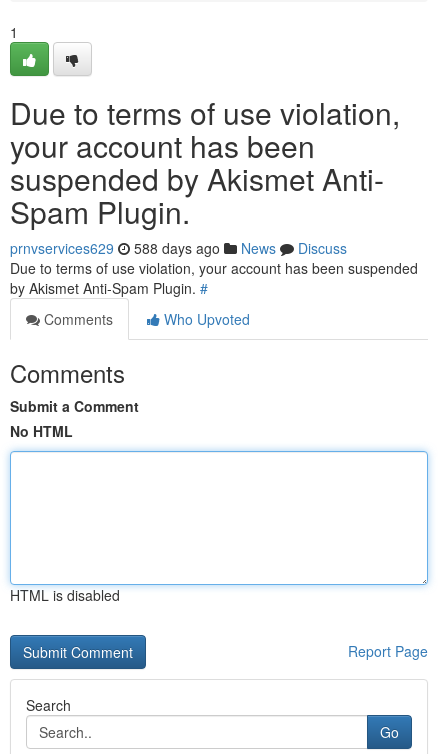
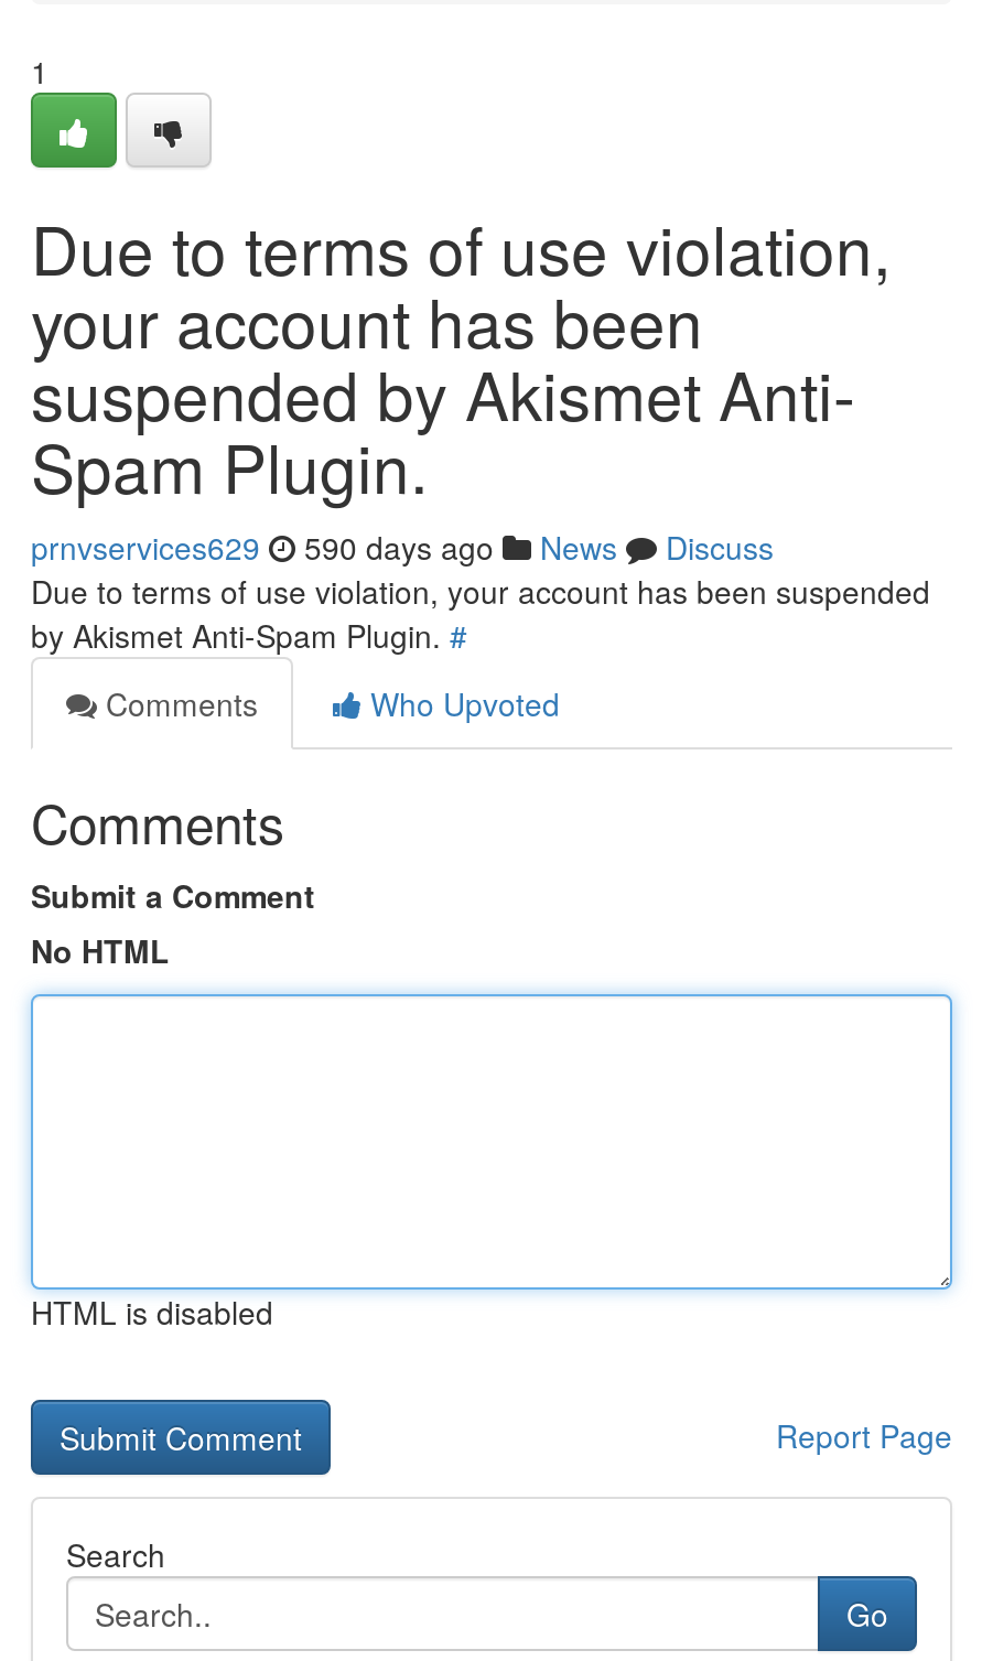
[10,238,347,258] prnvservices629 588 days ago News Discuss -> [31,525,774,569] prnvservices629 590 days ago News Discuss

